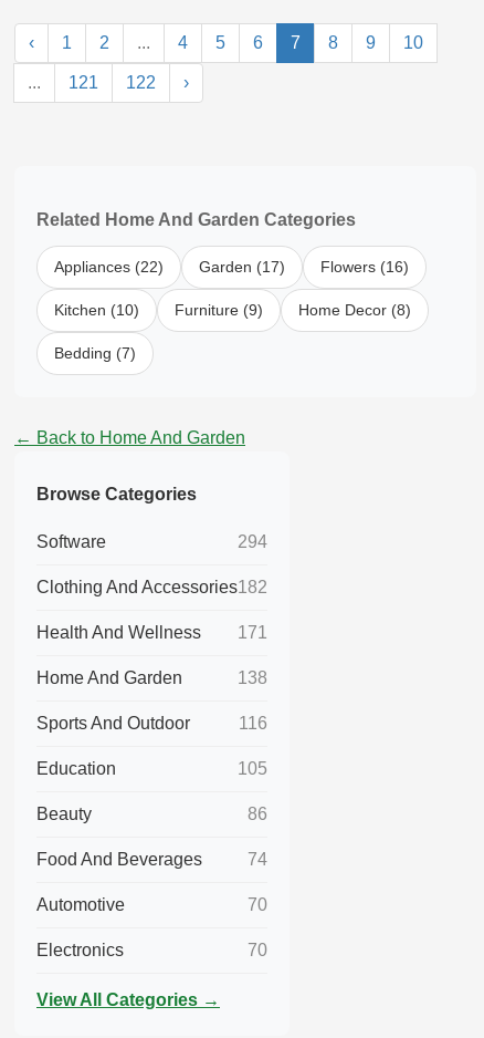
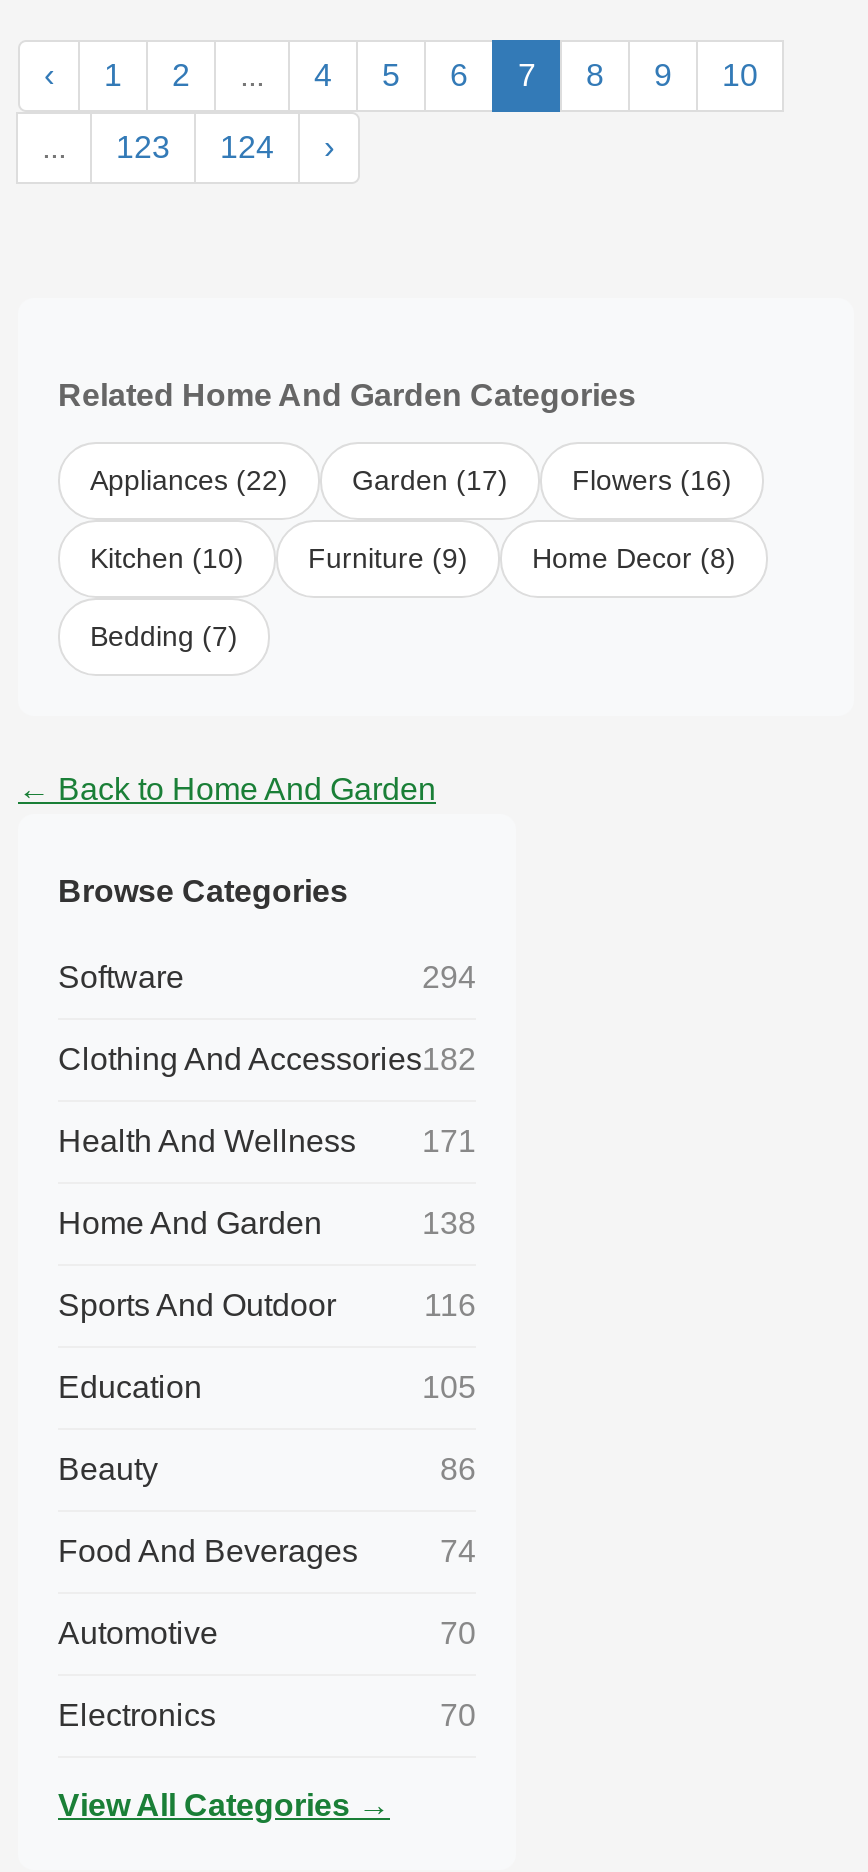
[69,73,98,92] 121 -> [116,130,170,164] 123
[126,73,156,92] 122 -> [220,130,274,164] 124

